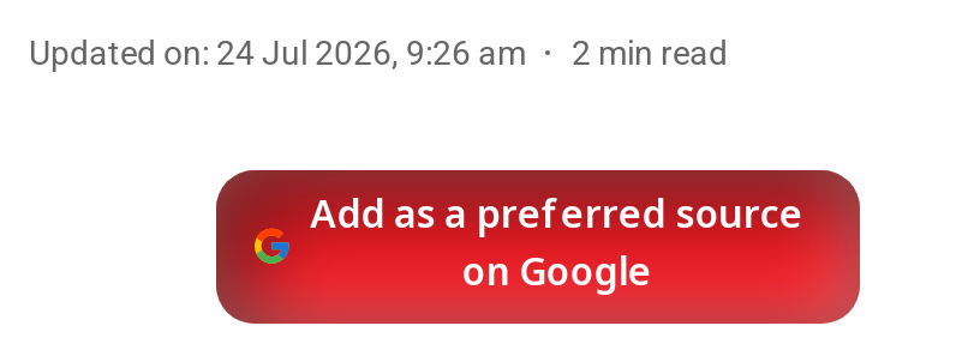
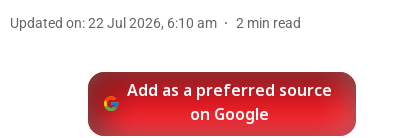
[29,33,526,72] Updated on: 24 Jul 2026, 9:26 am -> [10,15,217,31] Updated on: 22 Jul 2026, 6:10 am

